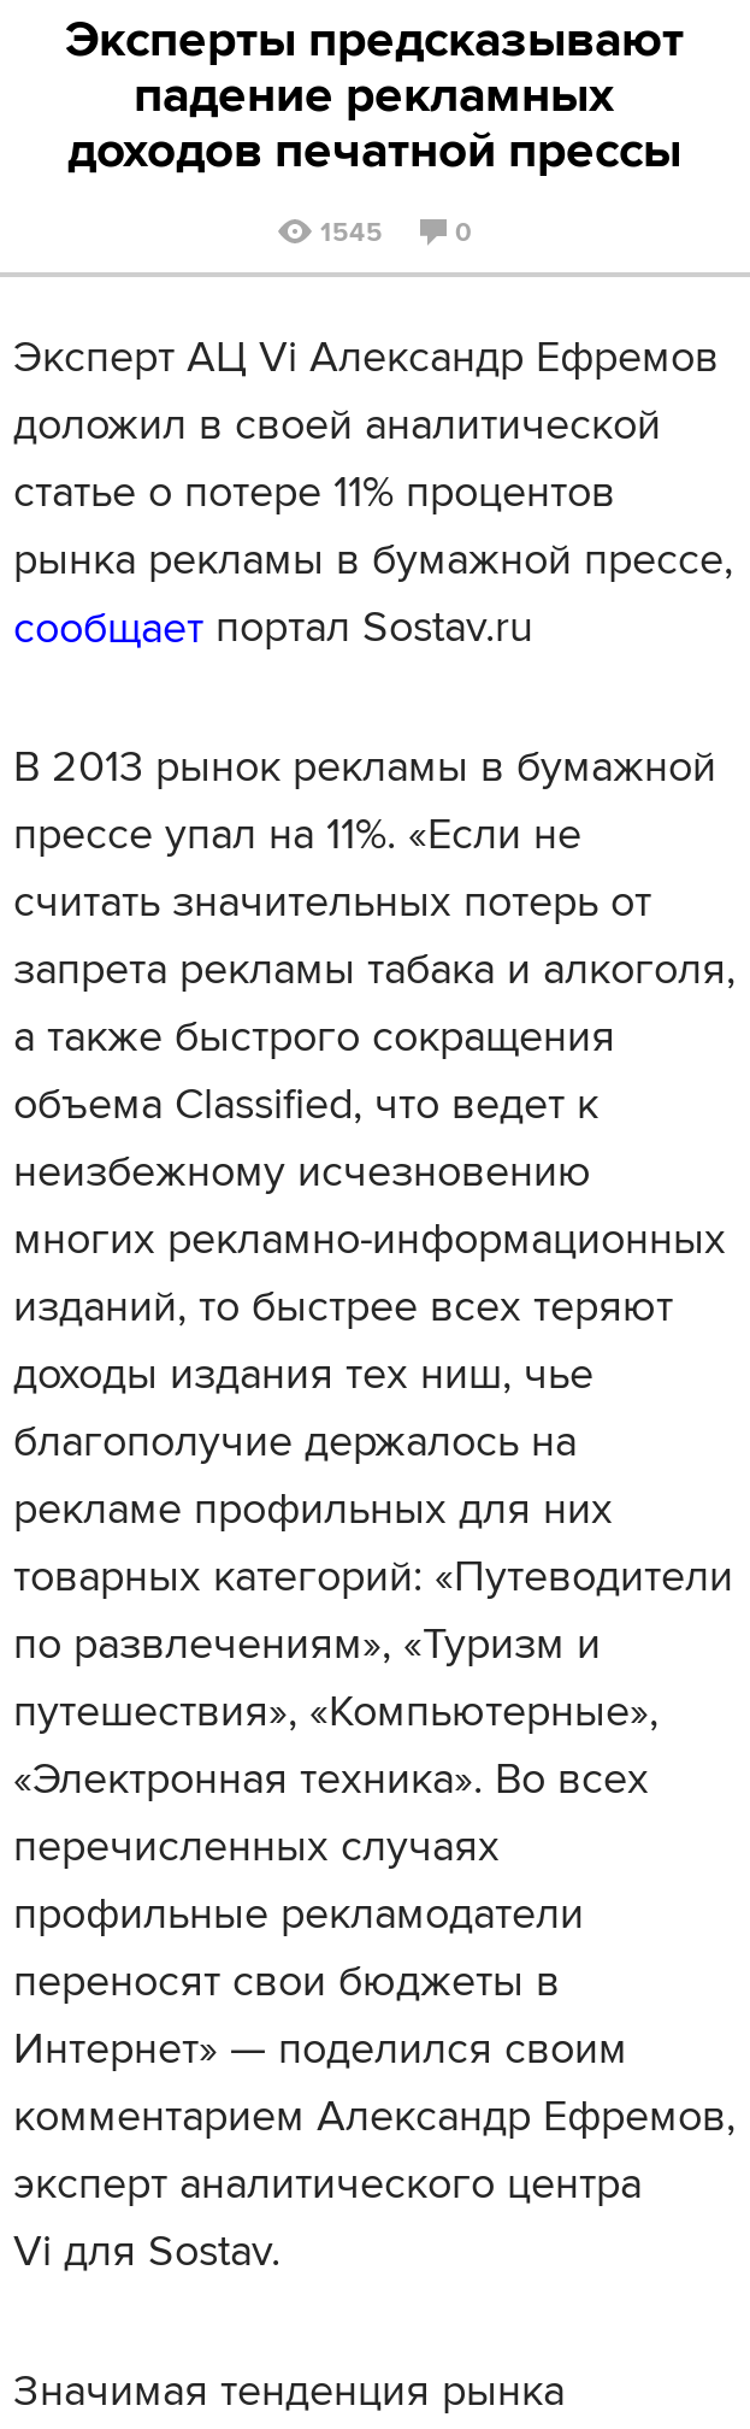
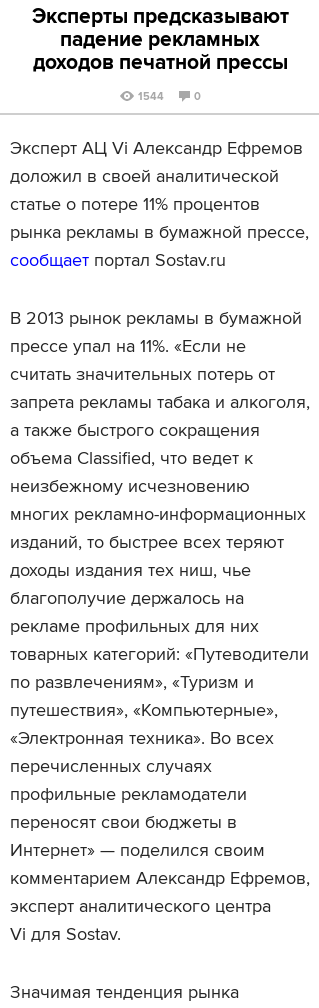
[320,217,383,251] 1545 -> [137,90,163,104] 1544

